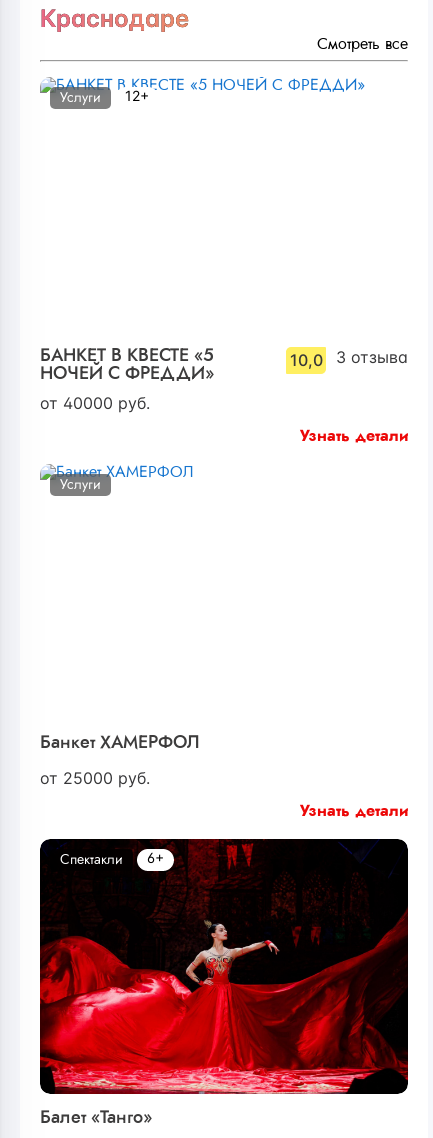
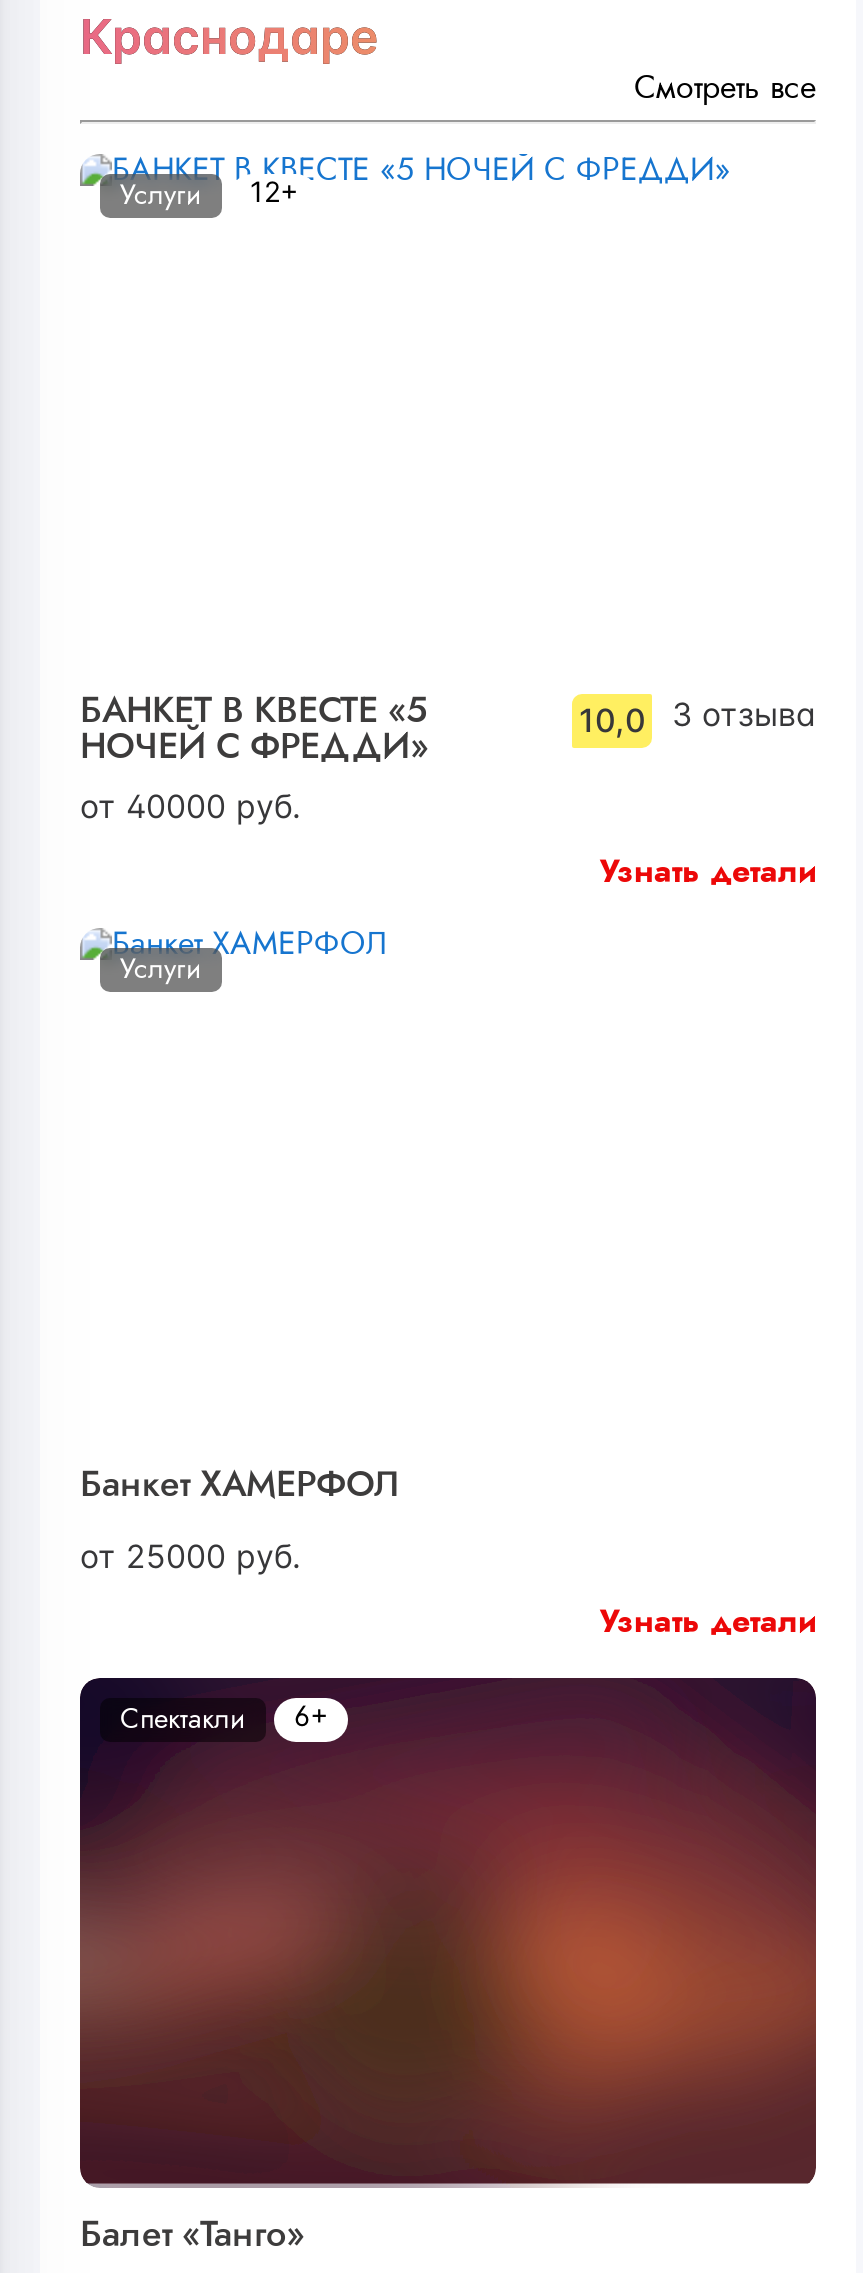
[40,839,409,1095] [image] -> [80,1678,818,2188] [image]

